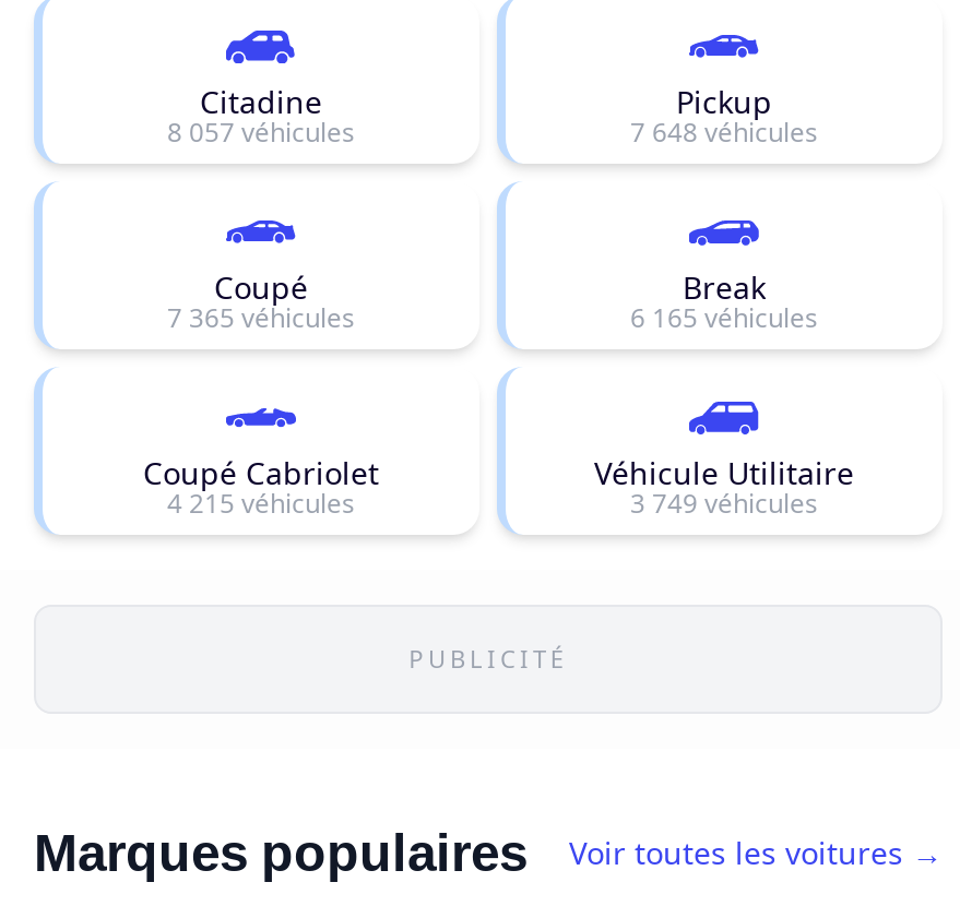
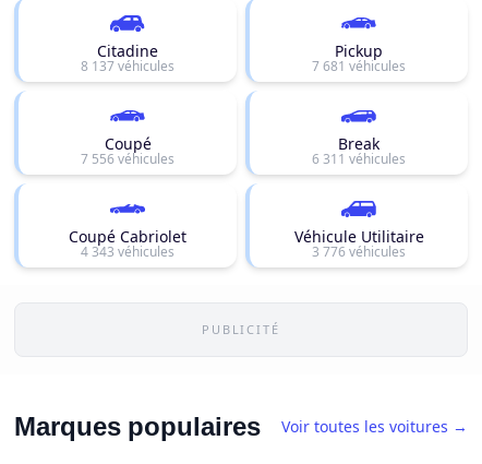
[167,115,355,147] 8 057 véhicules -> [81,57,174,74] 8 137 véhicules
[630,115,818,147] 7 648 véhicules -> [312,57,406,74] 7 681 véhicules
[167,300,355,333] 7 365 véhicules -> [81,150,174,166] 7 556 véhicules
[630,300,818,333] 6 165 véhicules -> [312,150,406,166] 6 311 véhicules
[167,486,355,518] 4 215 véhicules -> [81,243,174,259] 4 343 véhicules
[630,486,818,518] 3 749 véhicules -> [312,243,406,259] 3 776 véhicules

